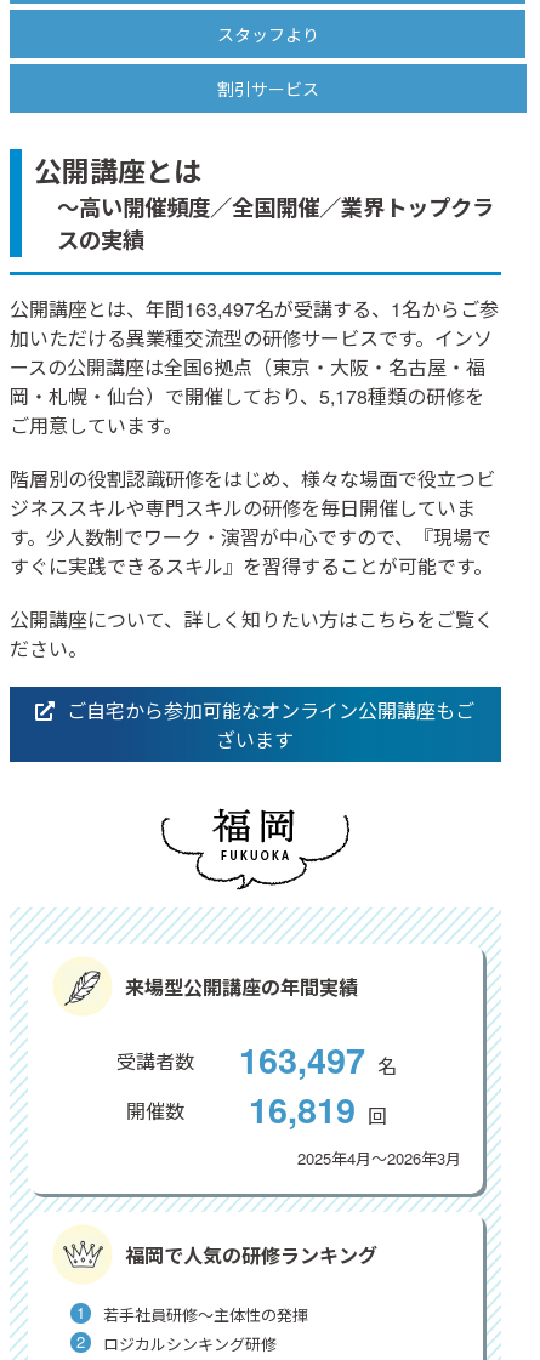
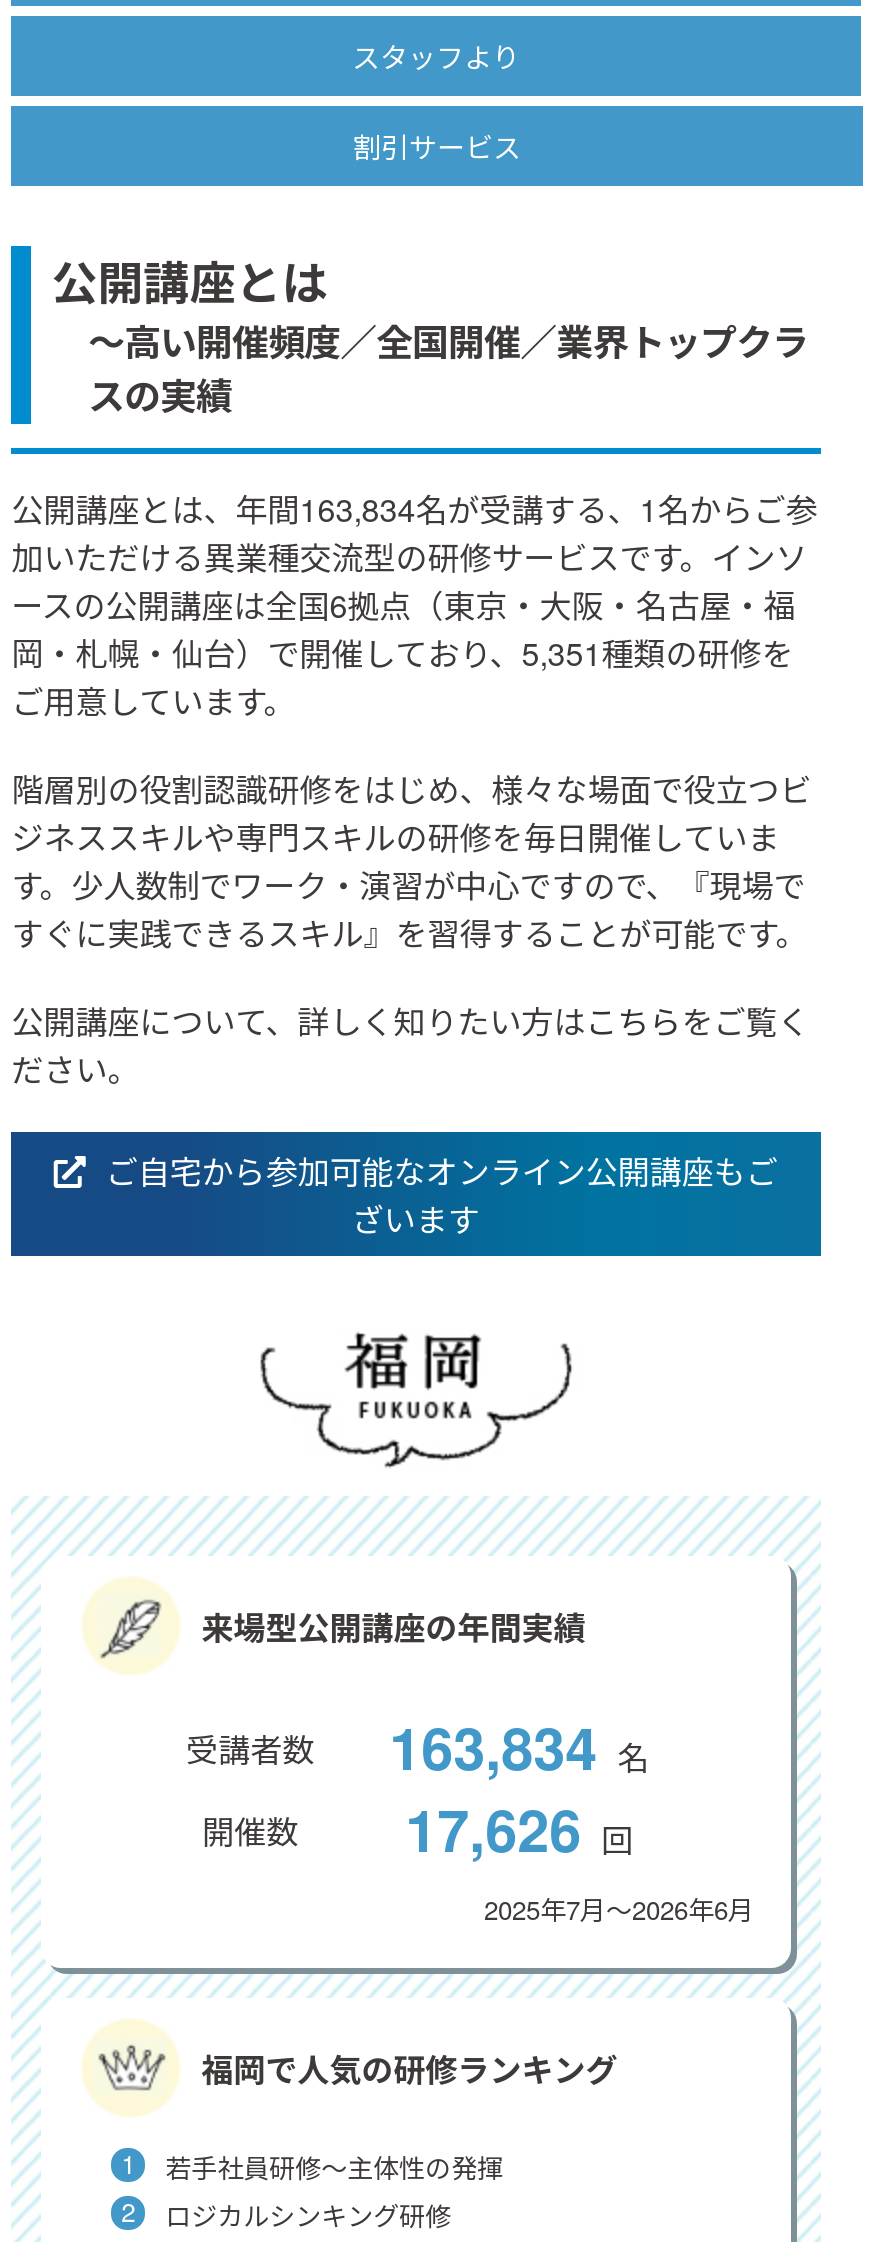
[10,295,499,323] 公開講座とは、年間163,497名が受講する、1名からご参 -> [11,487,817,533] 公開講座とは、年間163,834名が受講する、1名からご参
[10,383,484,411] 岡・札幌・仙台）で開催しており、5,178種類の研修を -> [11,631,793,677] 岡・札幌・仙台）で開催しており、5,351種類の研修を
[116,1035,397,1085] 受講者数 163,497 名 -> [186,1707,649,1789] 受講者数 163,834 名
[249,1085,387,1135] 16,819 回 -> [405,1789,633,1871] 17,626 回
[297,1147,461,1170] 2025年4月～2026年3月 -> [484,1891,754,1929] 2025年7月～2026年6月

